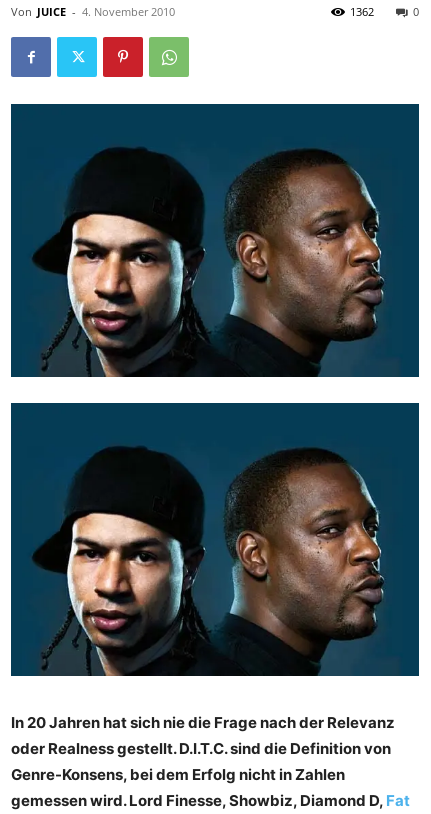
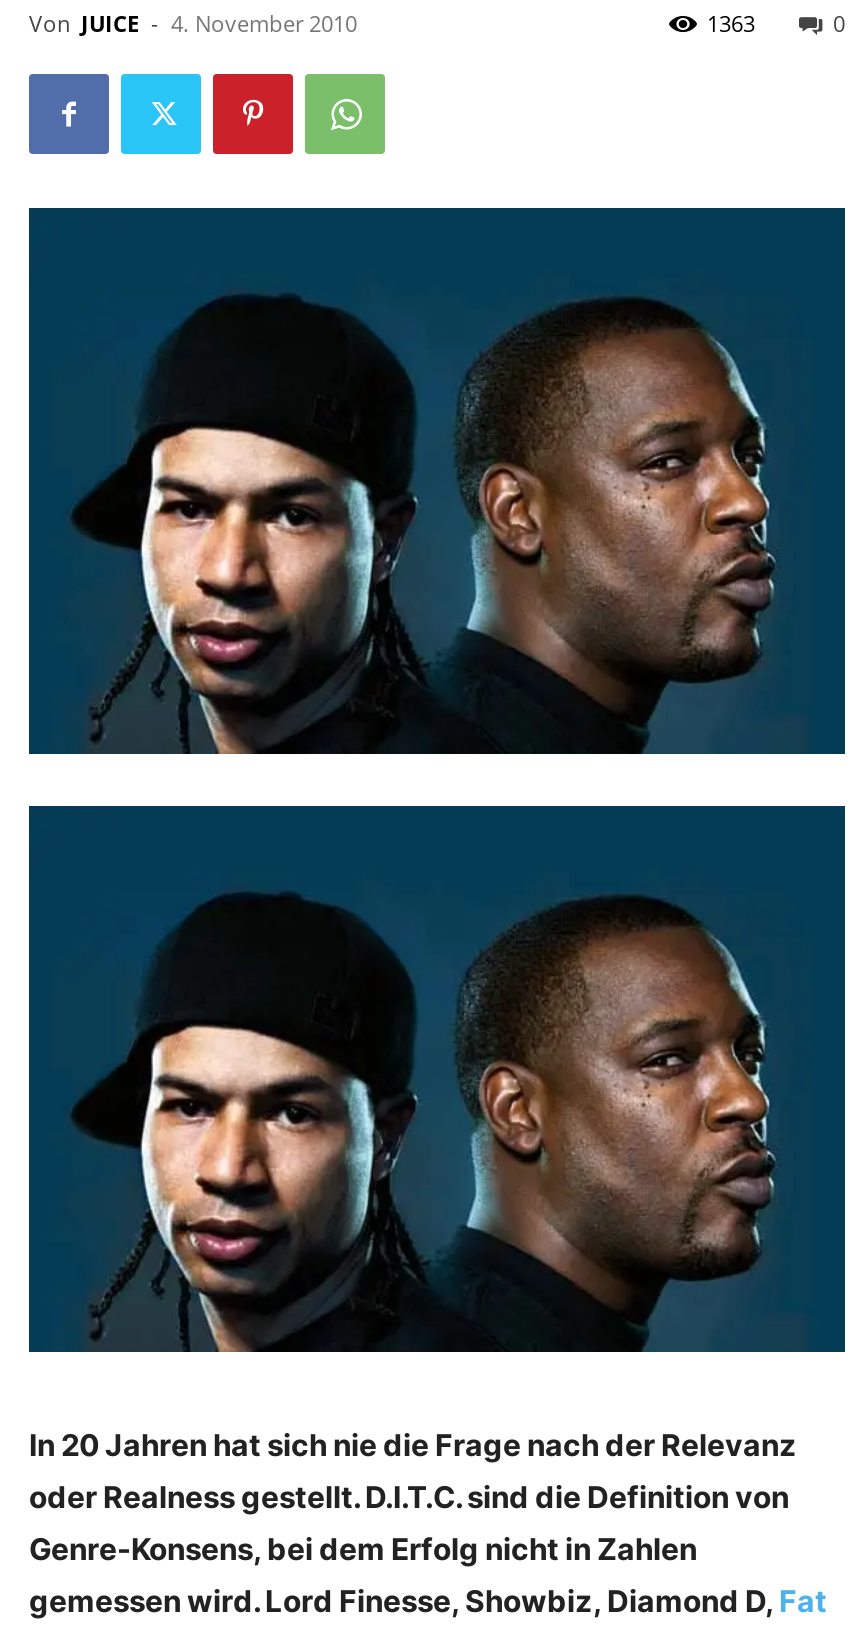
[350,4,374,19] 1362 -> [707,8,755,38] 1363

